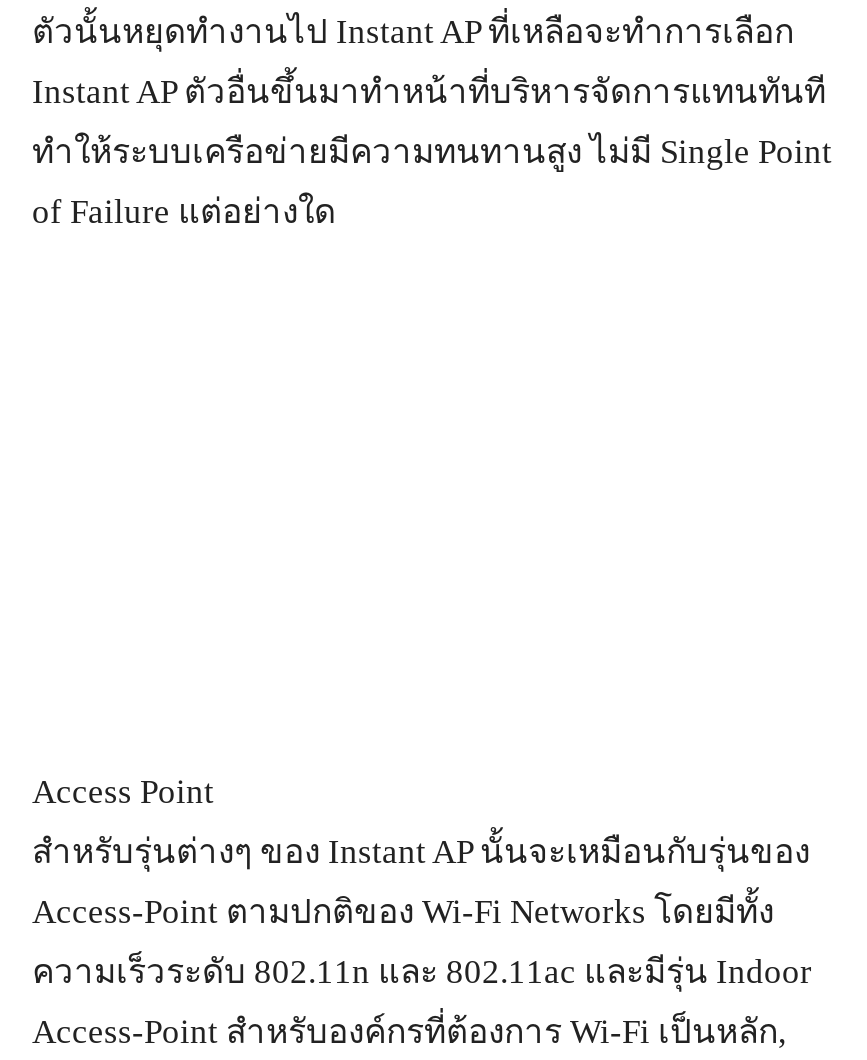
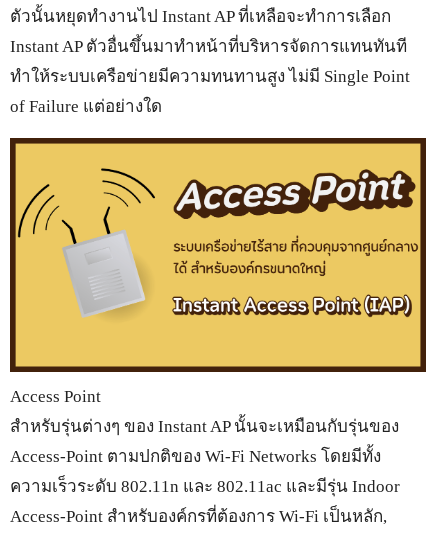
none -> [9,137,427,373] [image]

